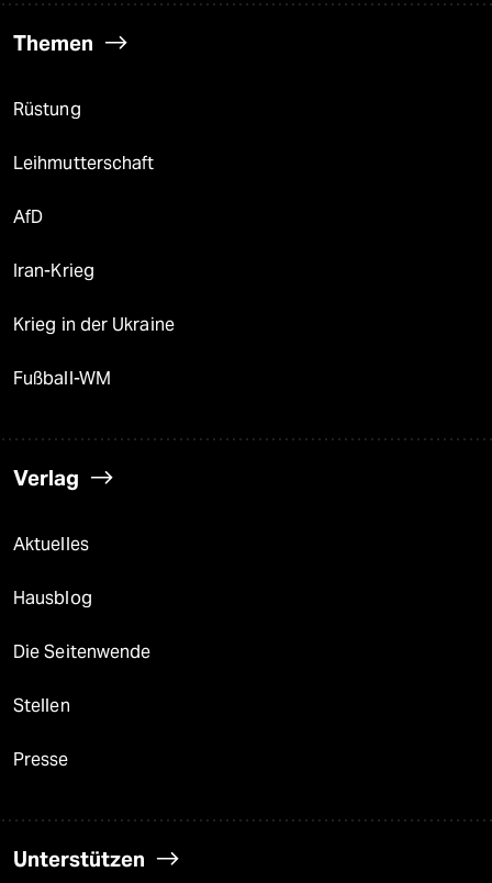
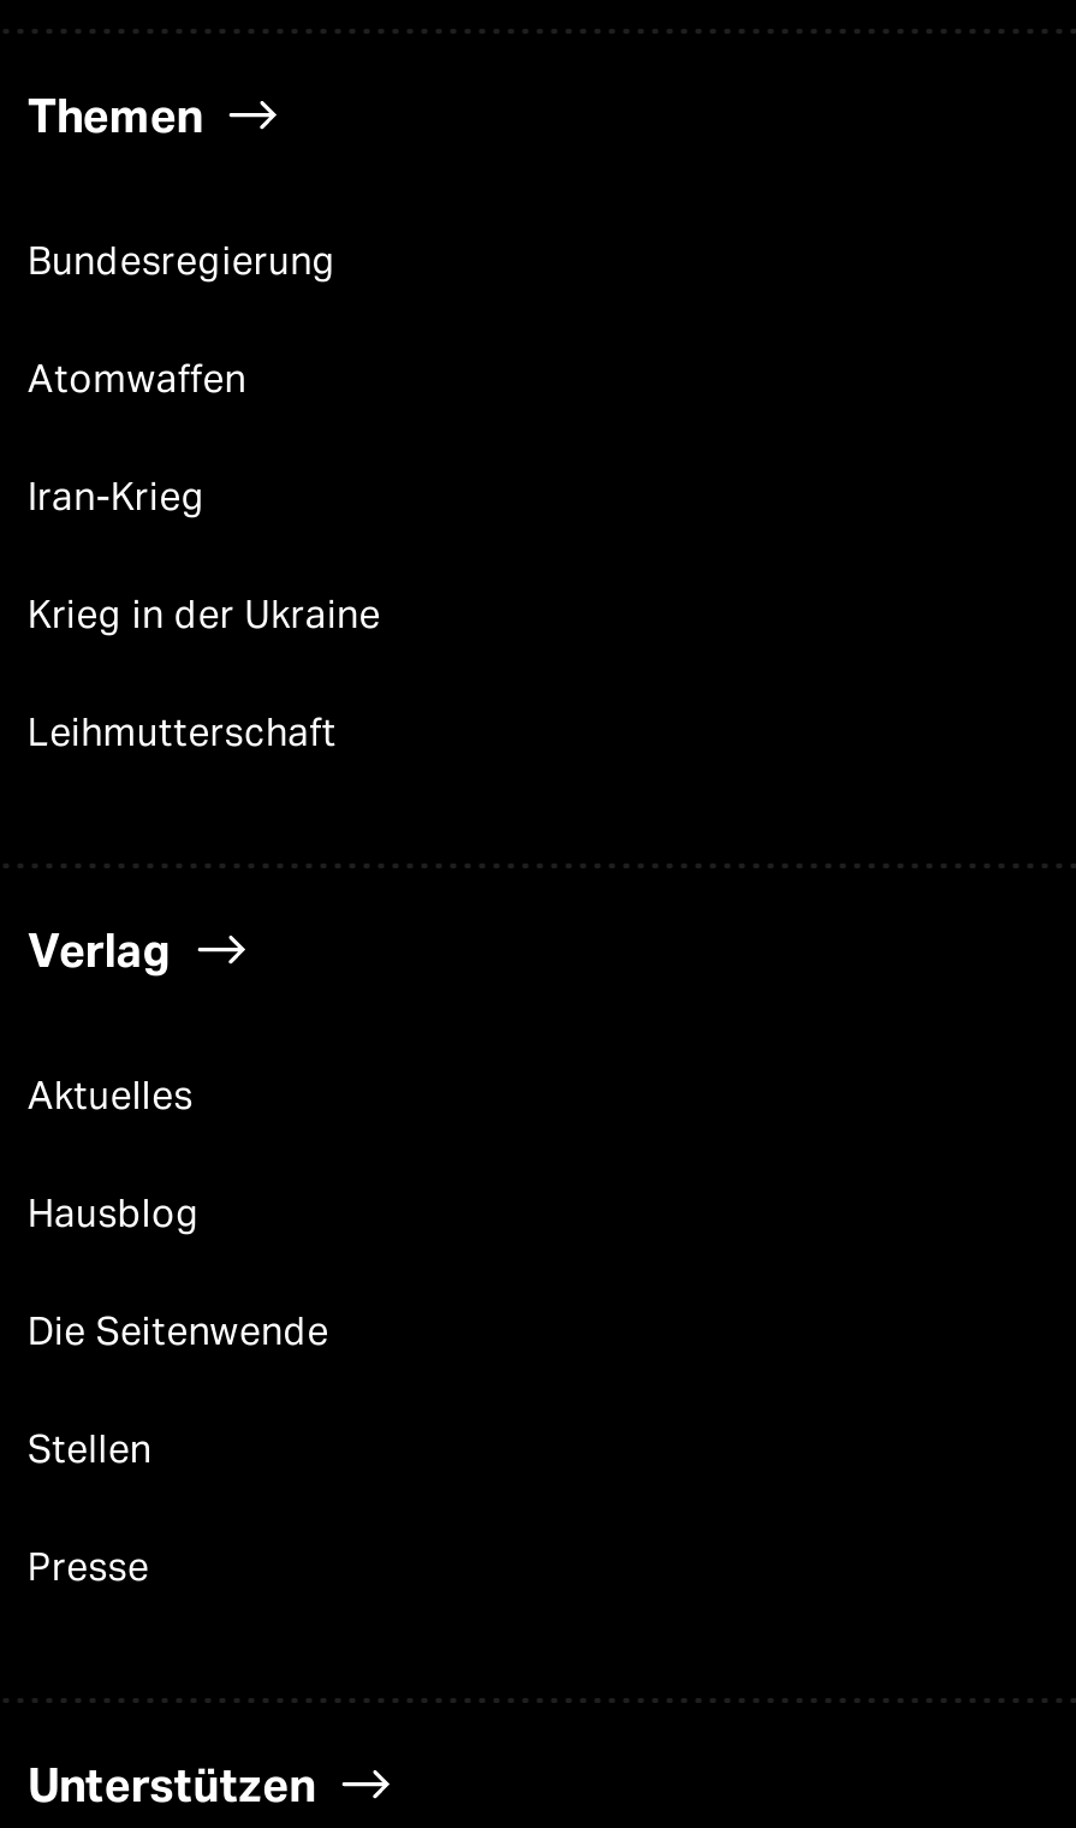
[13,99,81,227] Rüstung | AfD -> [28,238,336,402] Bundesregierung | Atomwaffen
moved [13,153,154,174] -> [28,710,337,755]: Leihmutterschaft
[13,368,111,389] Fußball-WM -> none

